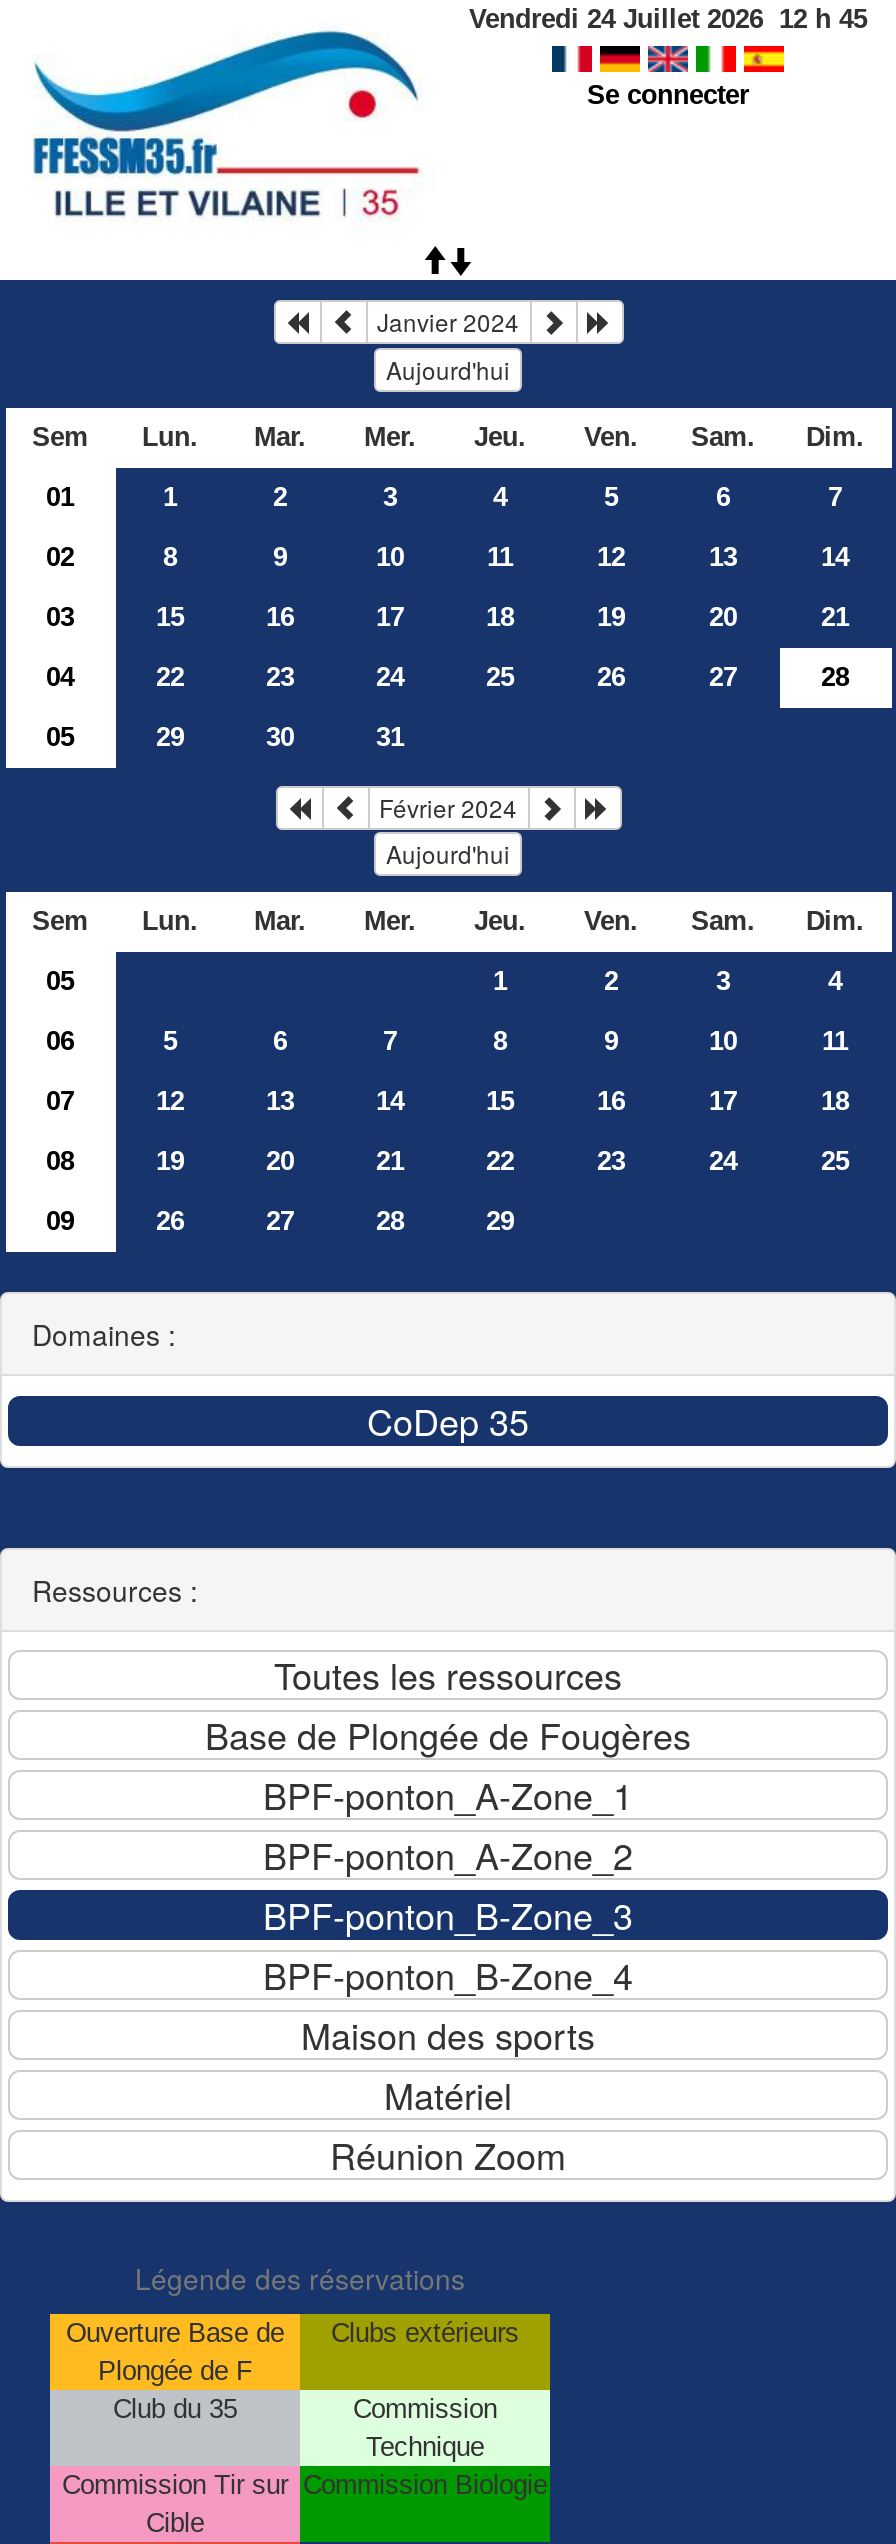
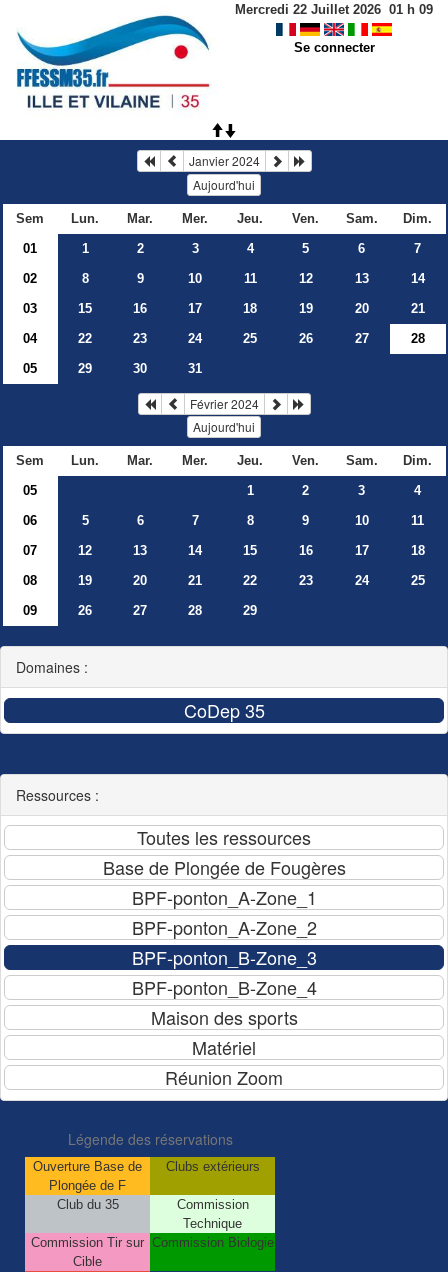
[469,4,867,34] Vendredi 24 Juillet 2026 12 h 45 -> [235,2,433,17] Mercredi 22 Juillet 2026 01 h 09

